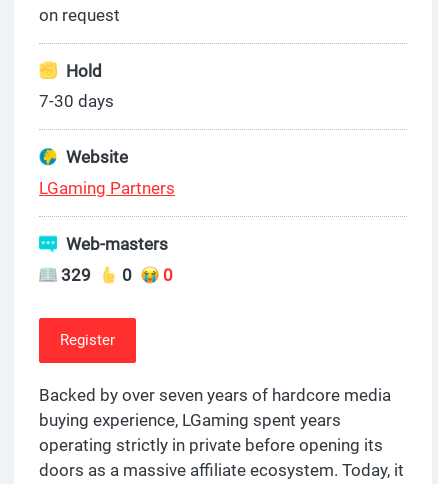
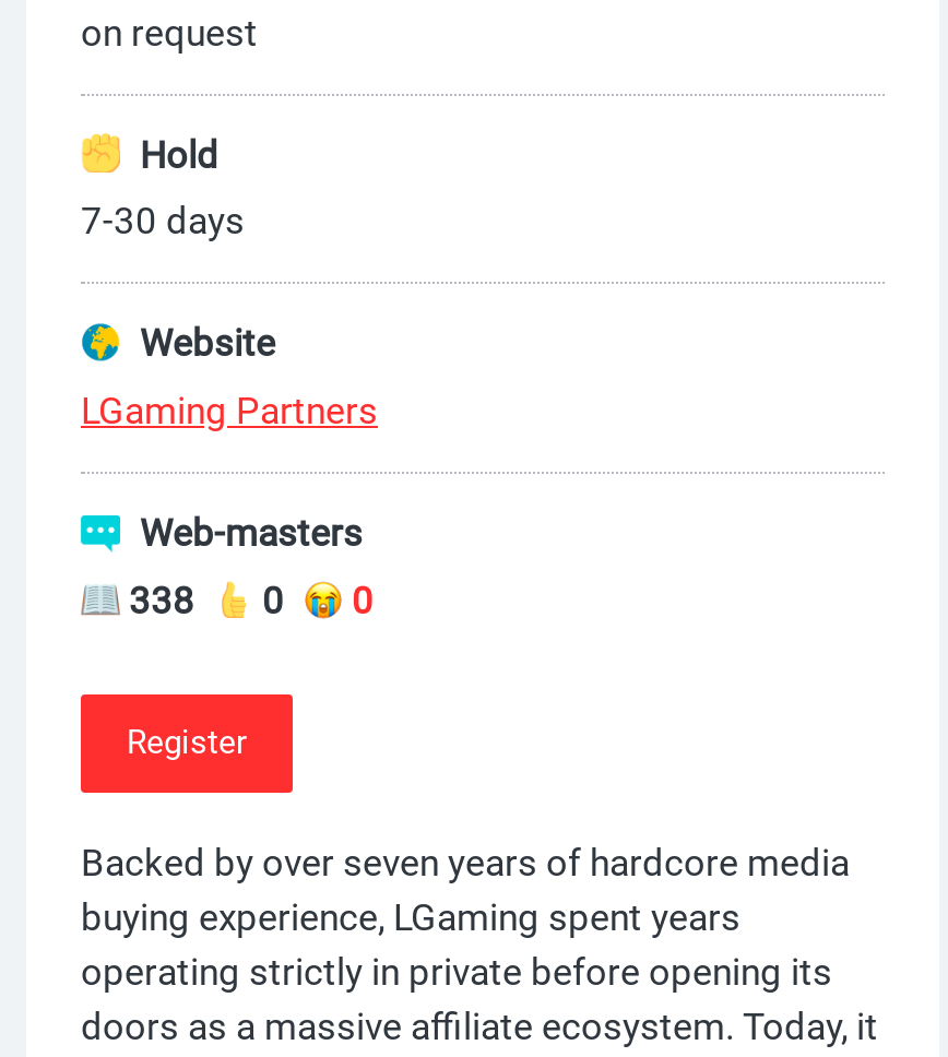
[57,265,173,285] 329 0 0 -> [120,579,374,623] 338 0 0

